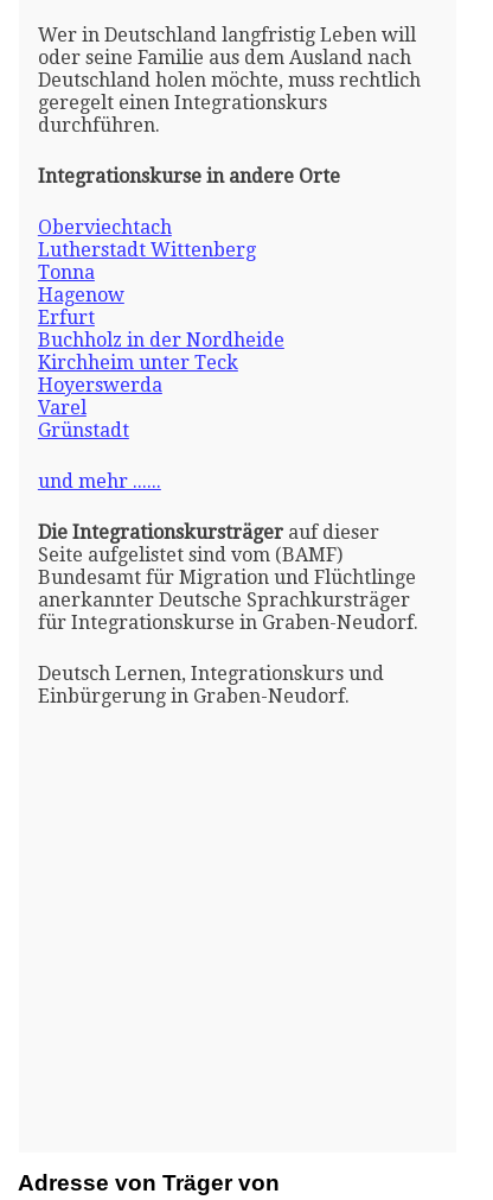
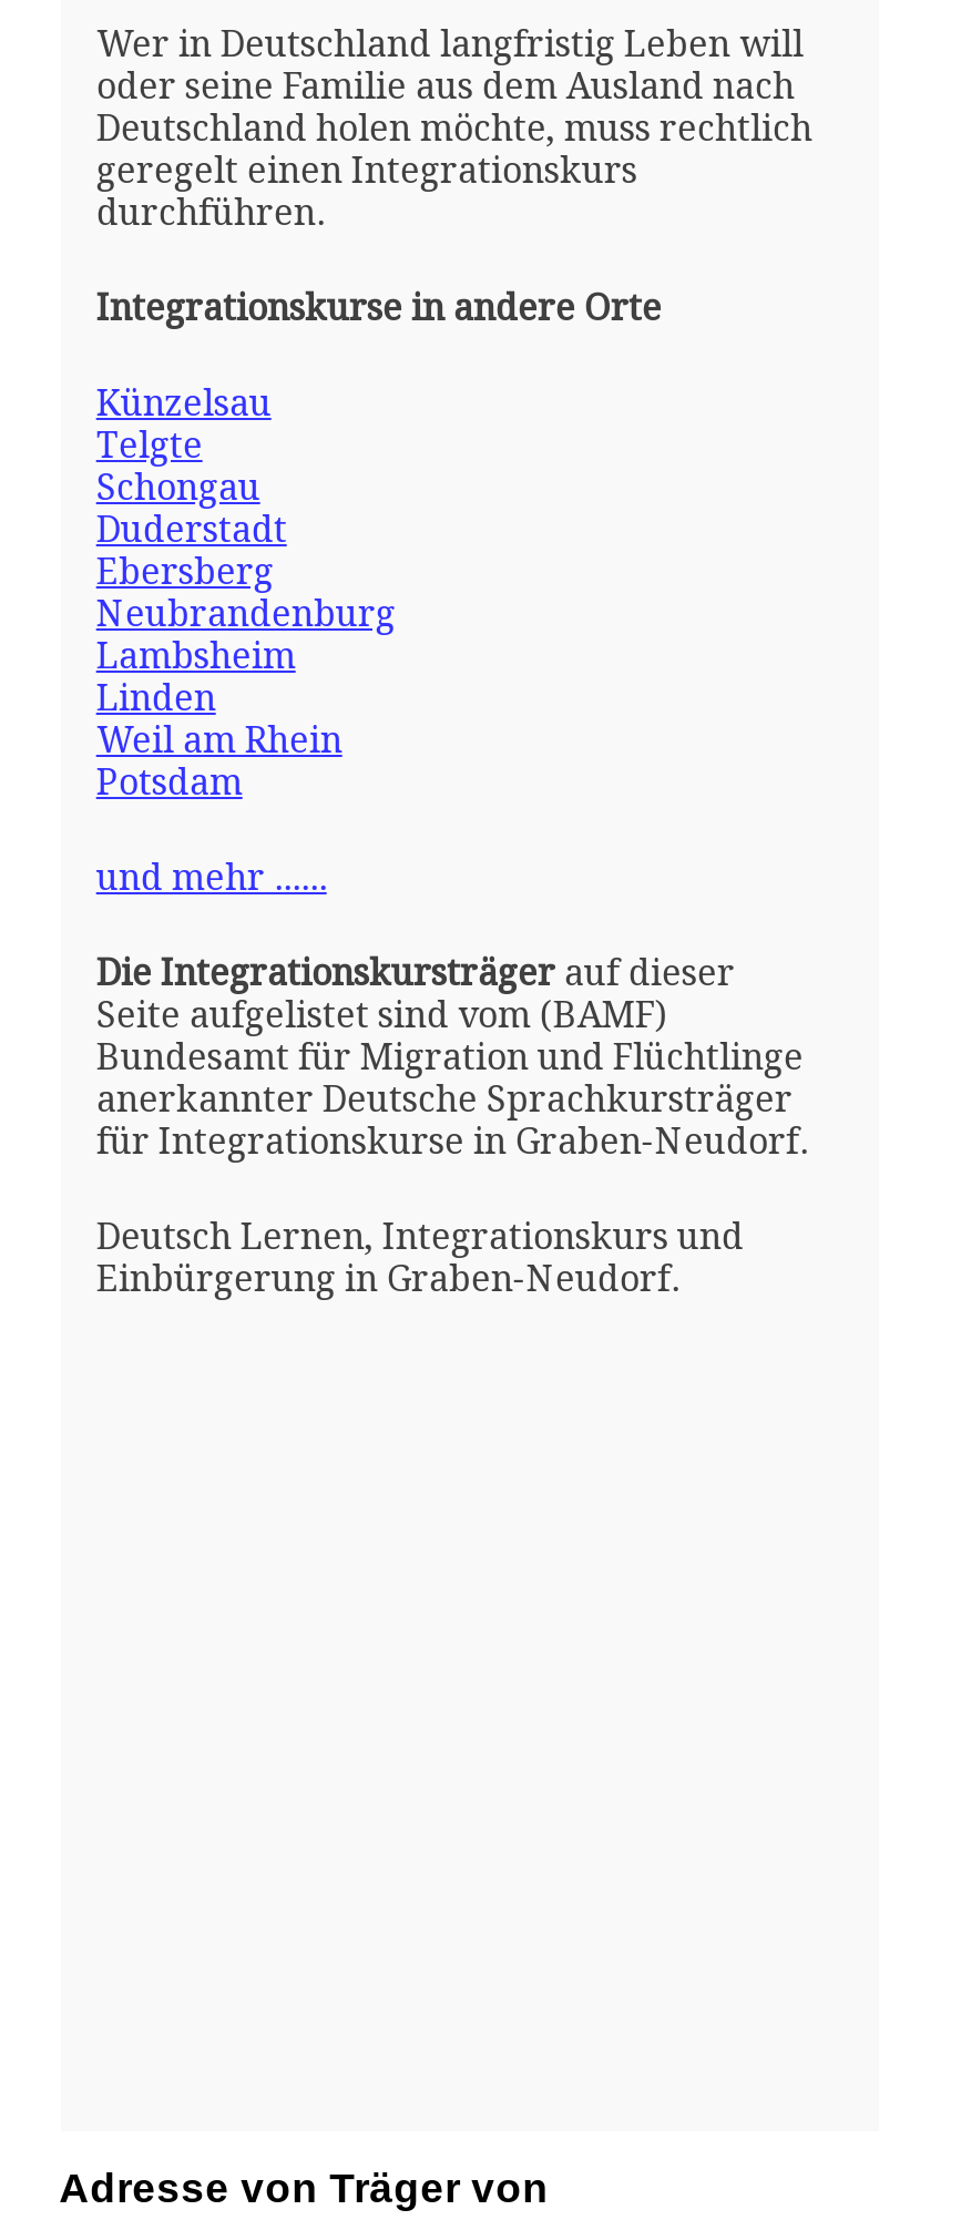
[38,216,284,441] Oberviechtach | Lutherstadt Wittenberg | Tonna | Hagenow | Erfurt | Buchholz in der Nordheide | Kirchheim unter Teck | Hoyerswerda | Varel | Grünstadt -> [96,381,395,803] Künzelsau | Telgte | Schongau | Duderstadt | Ebersberg | Neubrandenburg | Lambsheim | Linden | Weil am Rhein | Potsdam

